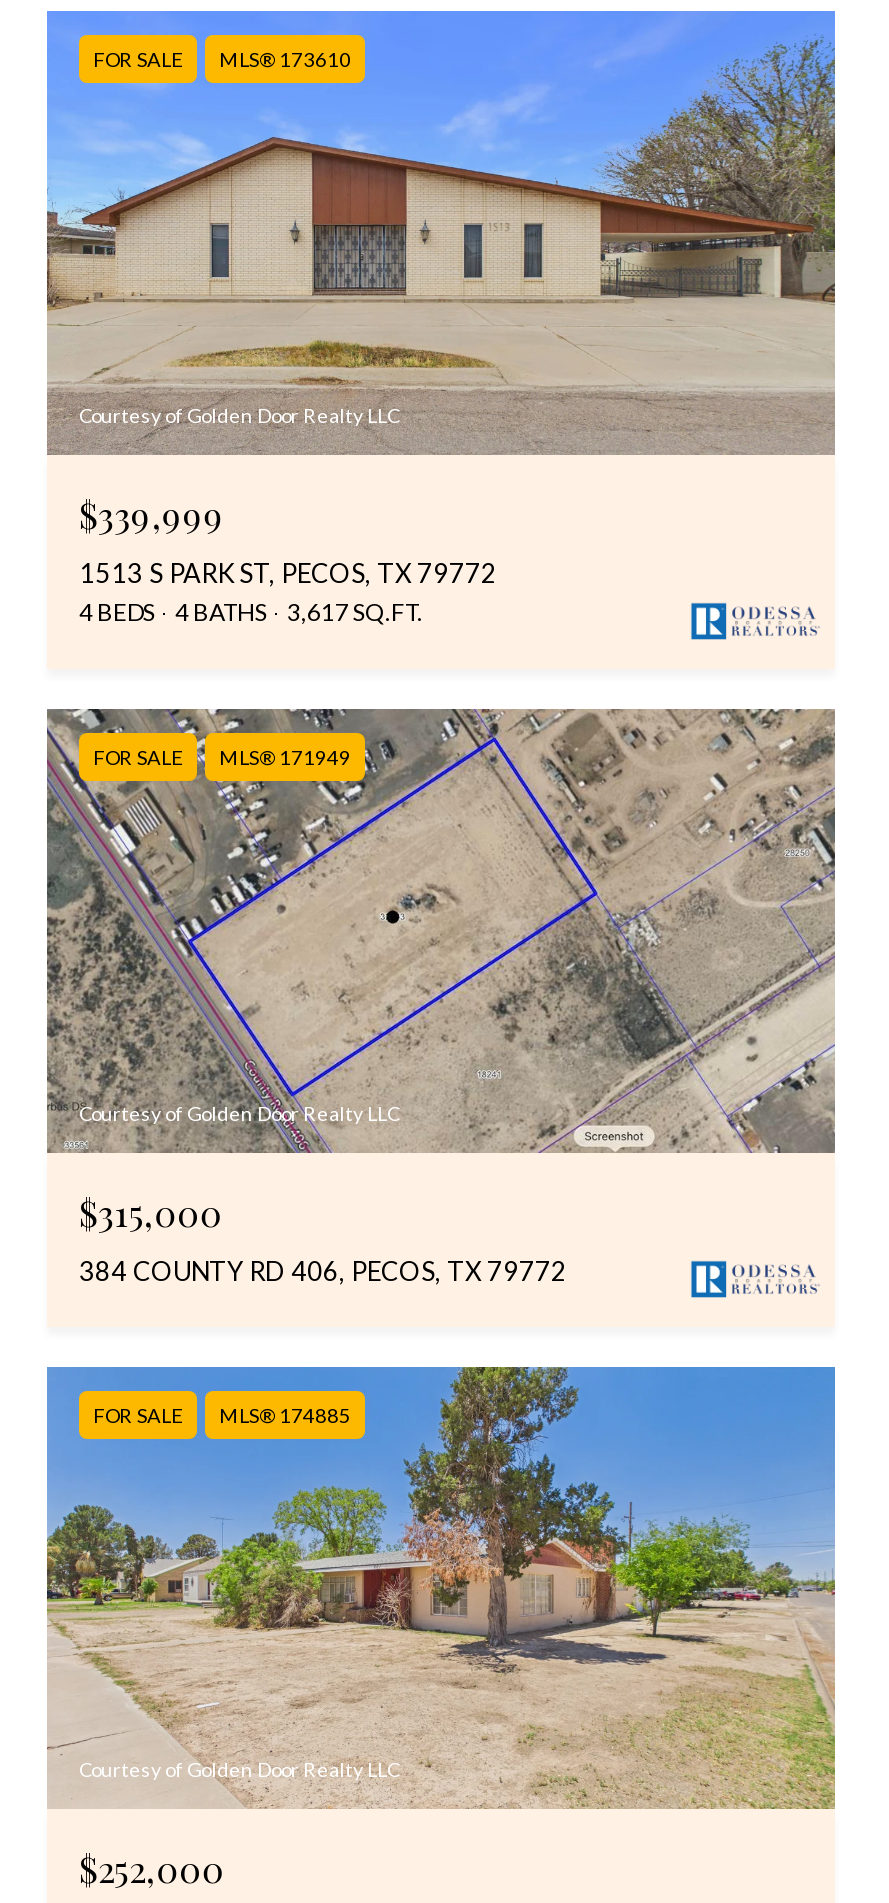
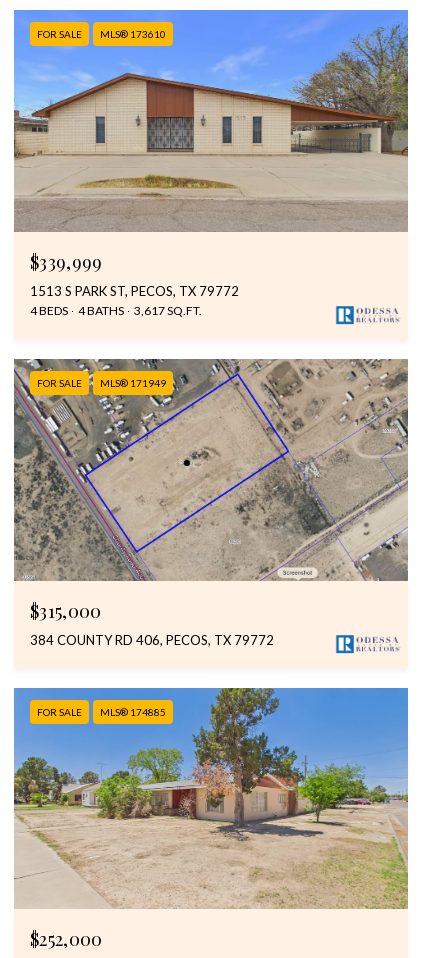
[79,403,399,427] Courtesy of Golden Door Realty LLC -> none
[79,1100,399,1124] Courtesy of Golden Door Realty LLC -> none
[79,1757,399,1781] Courtesy of Golden Door Realty LLC -> none

